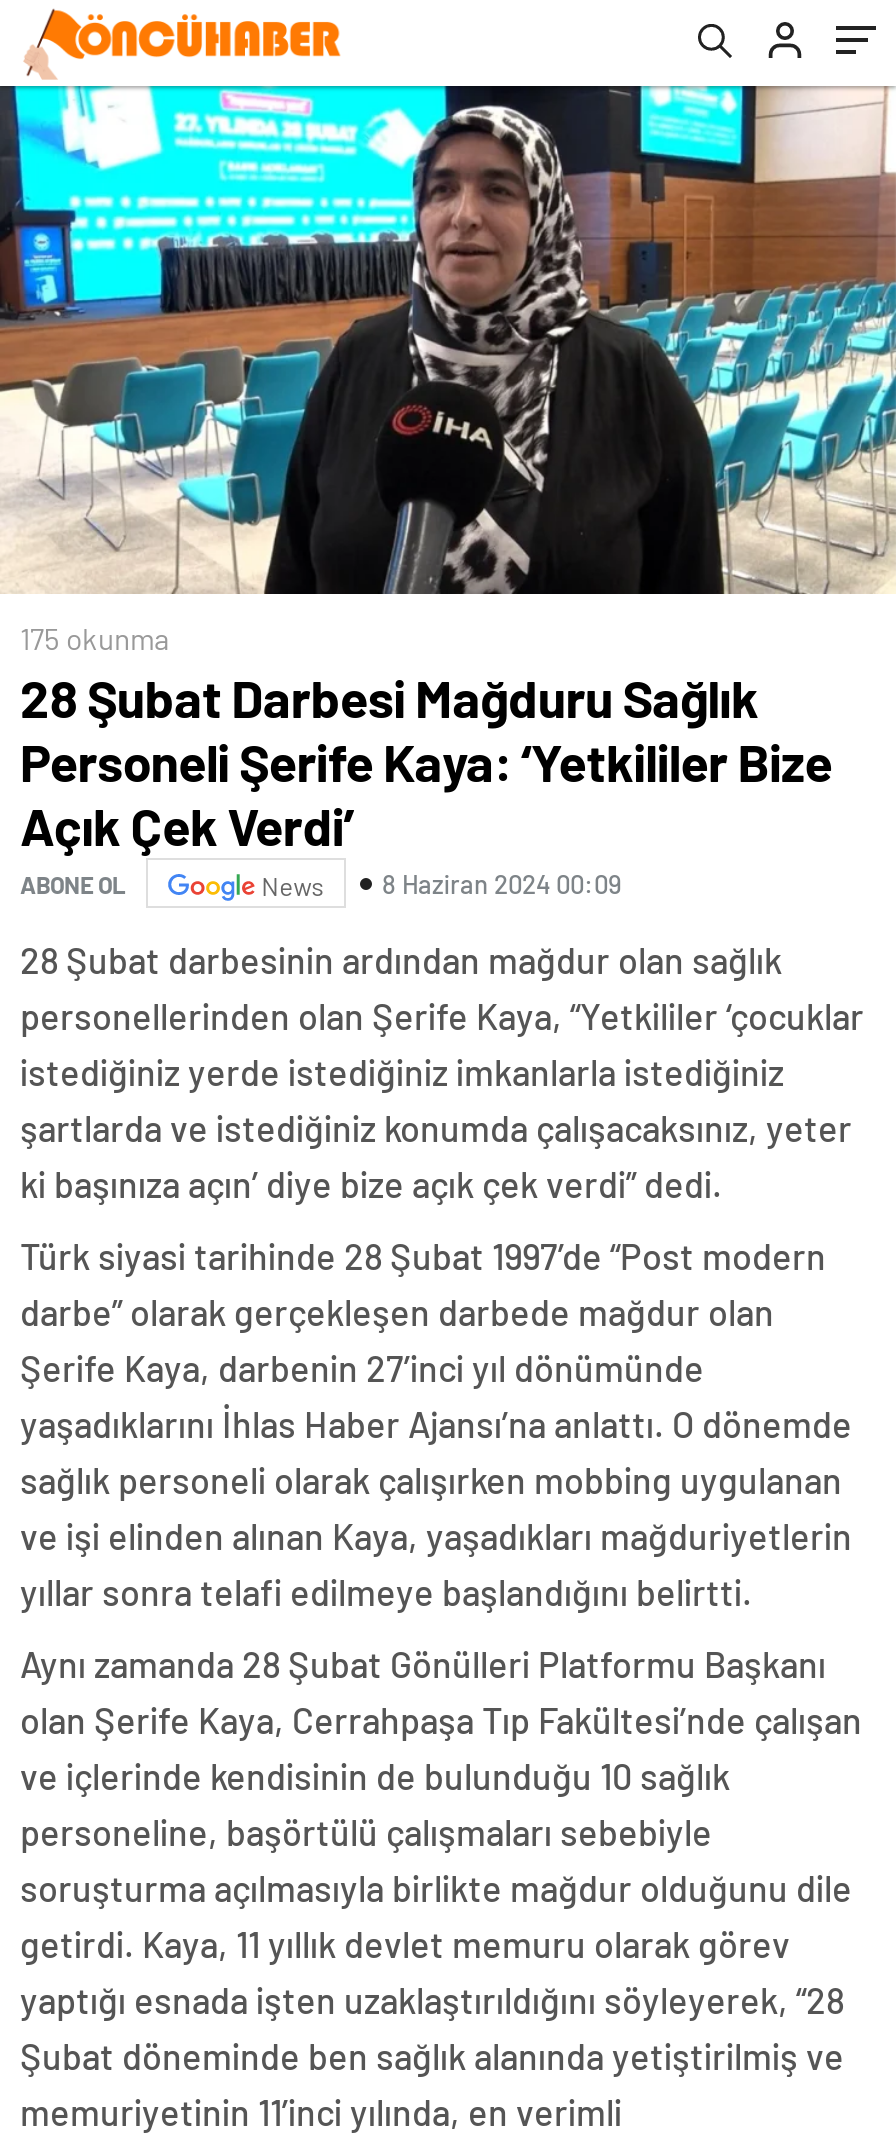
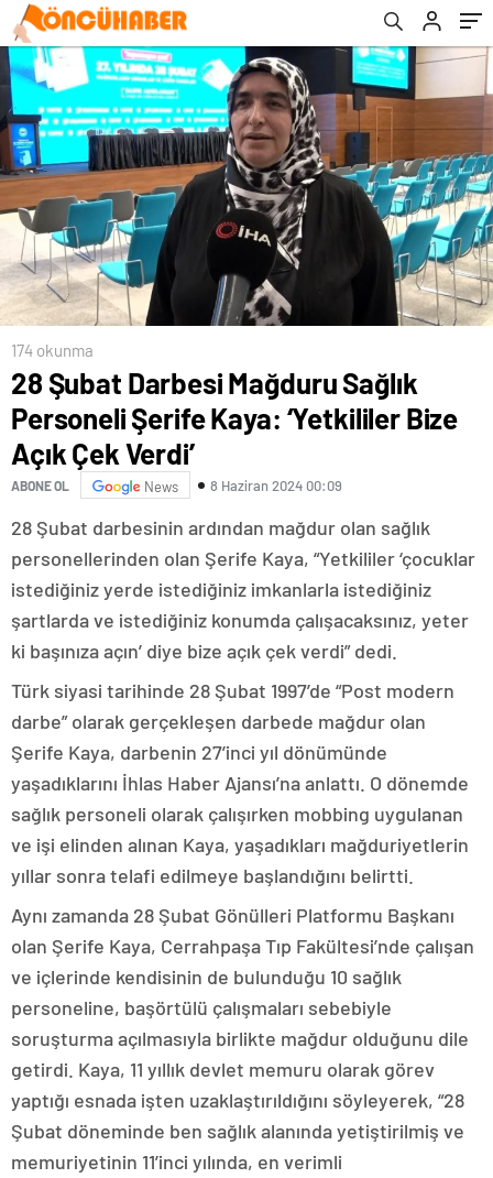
[20,621,170,657] 175 okunma -> [11,341,94,360] 174 okunma

